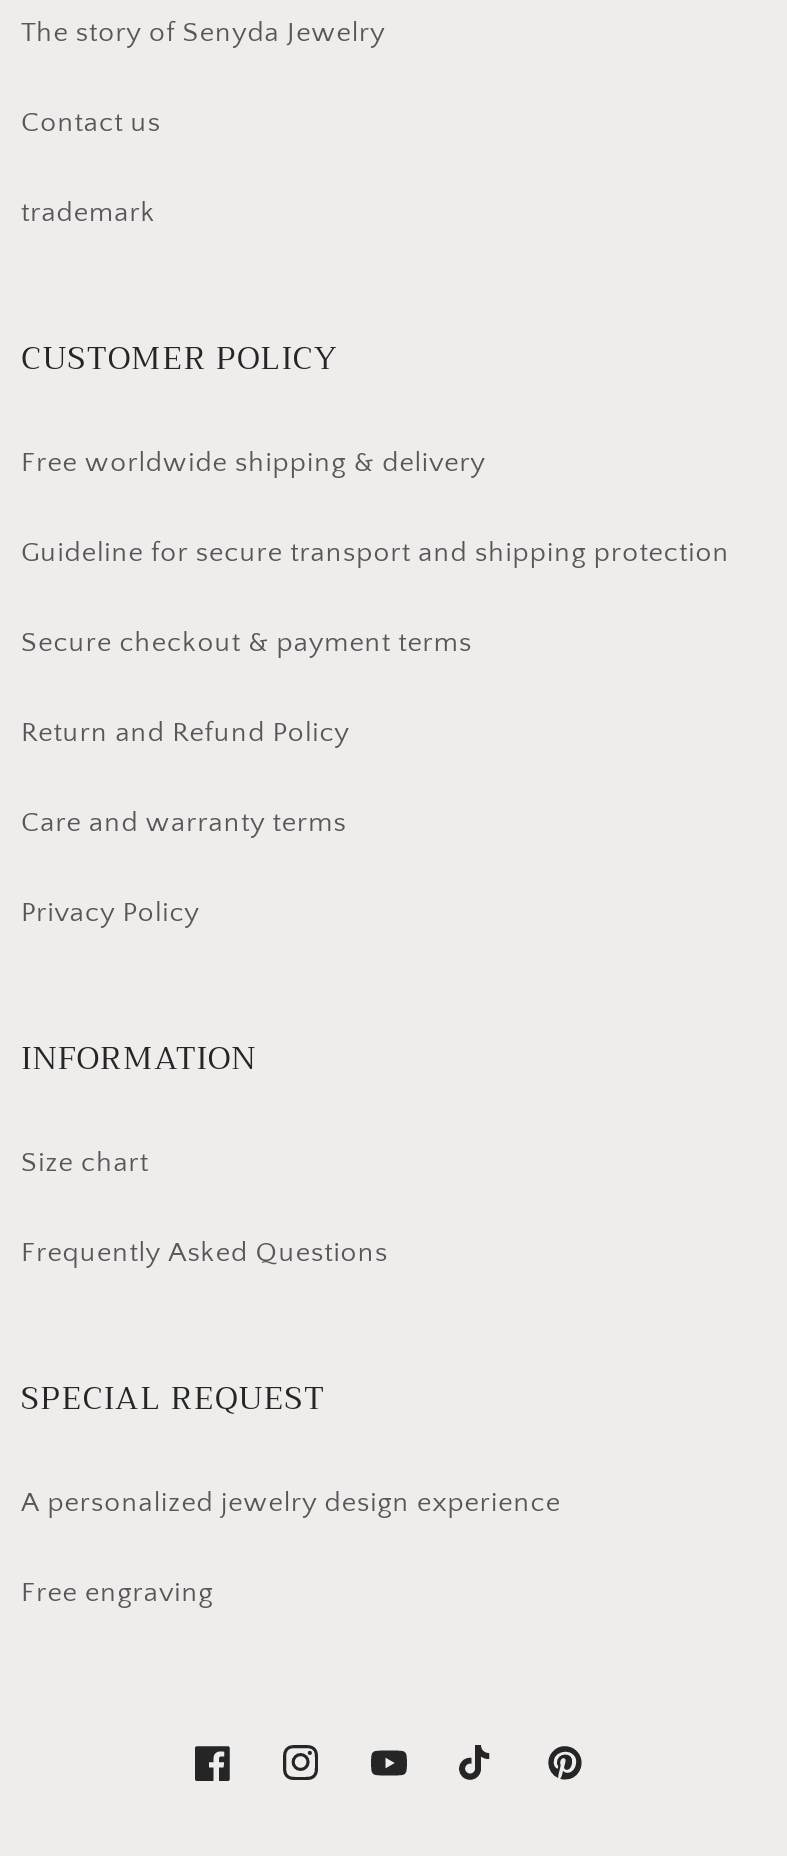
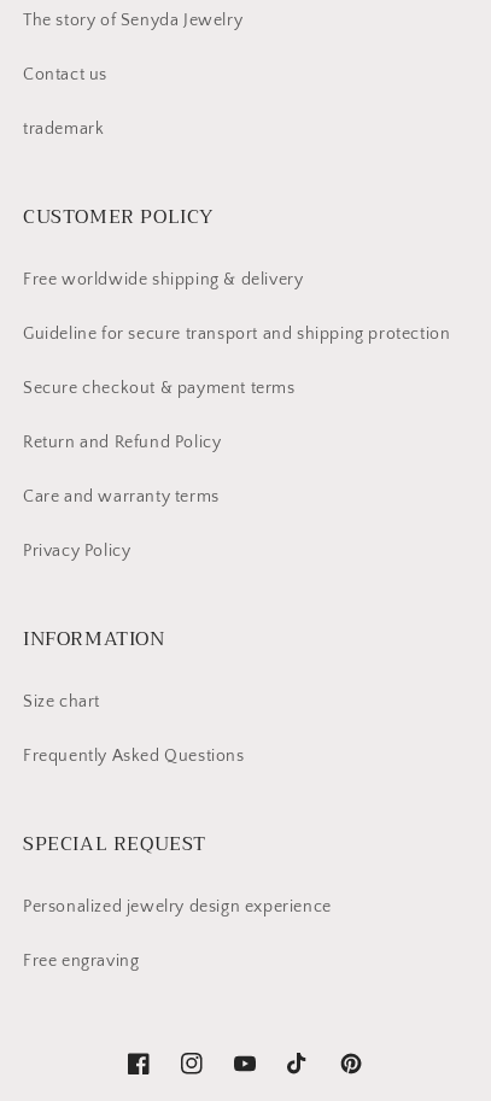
[21,1487,561,1519] A personalized jewelry design experience -> [23,897,332,916] Personalized jewelry design experience

